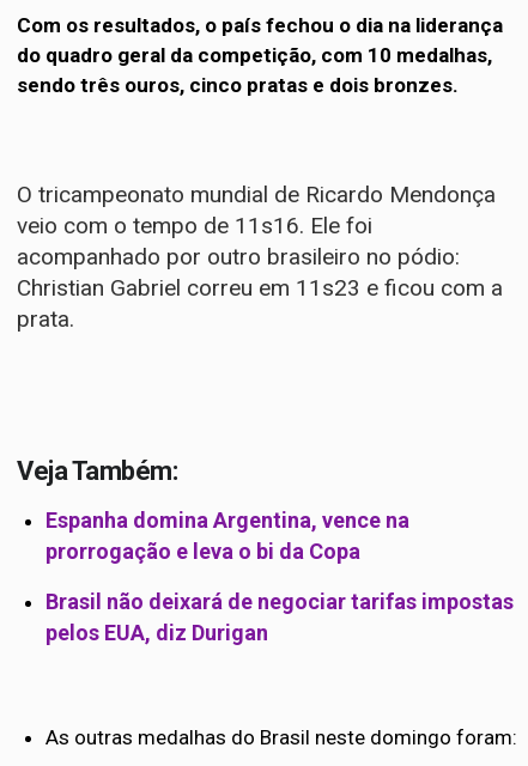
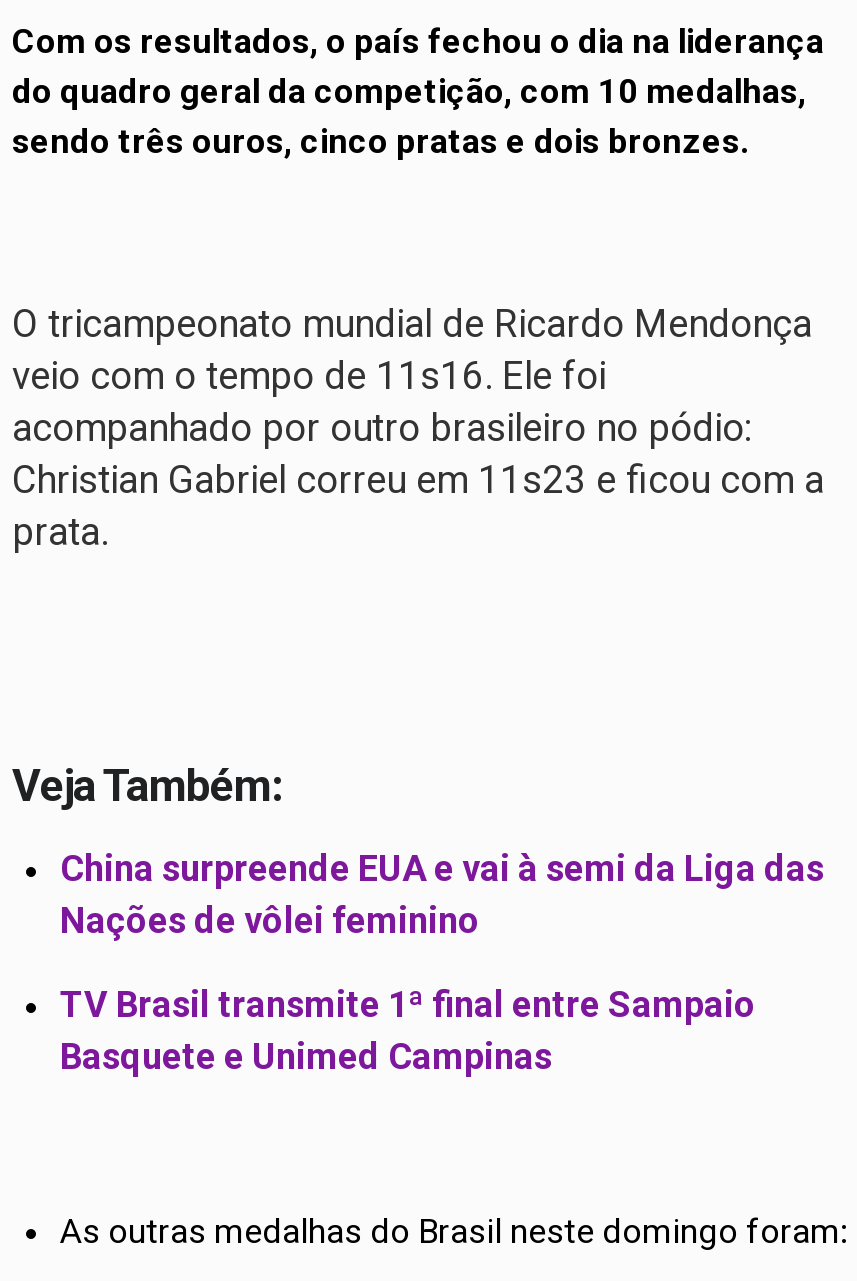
[45,507,409,564] Espanha domina Argentina, vence na | prorrogação e leva o bi da Copa -> [60,847,824,941] China surpreende EUA e vai à semi da Liga das | Nações de vôlei feminino
[45,589,514,645] Brasil não deixará de negociar tarifas impostas | pelos EUA, diz Durigan -> [60,983,756,1077] TV Brasil transmite 1ª final entre Sampaio | Basquete e Unimed Campinas

